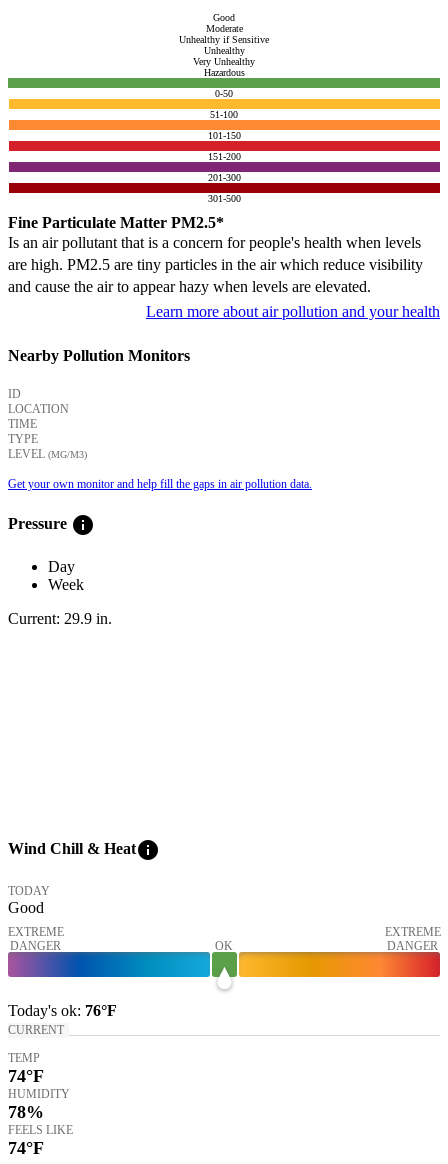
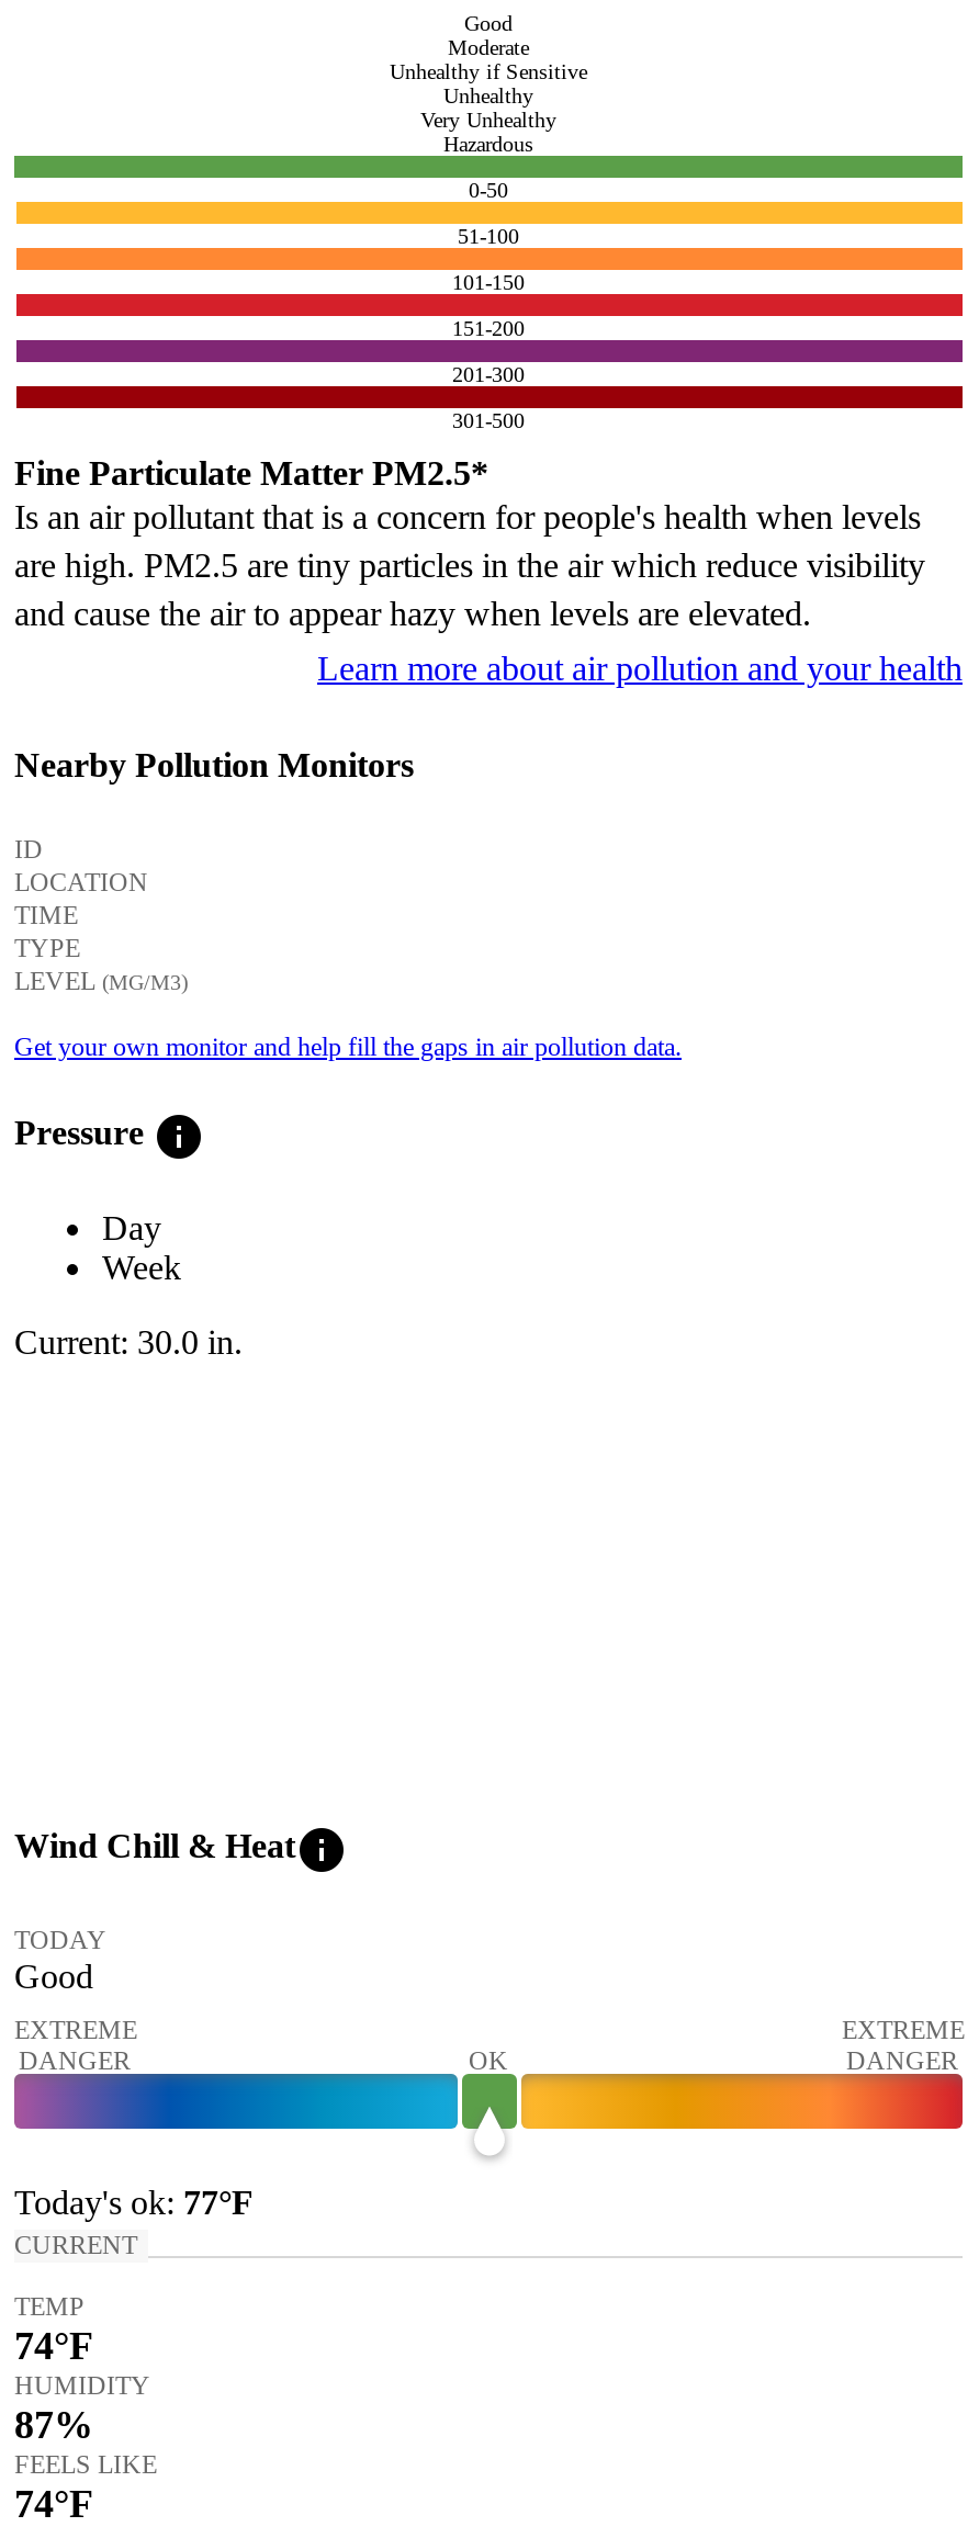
[8,610,112,627] Current: 29.9 in. -> [14,1324,243,1361] Current: 30.0 in.
[8,1001,117,1018] Today's ok: 76°F -> [14,2182,254,2220] Today's ok: 77°F
[8,1101,44,1121] 78% -> [14,2402,93,2446] 87%

